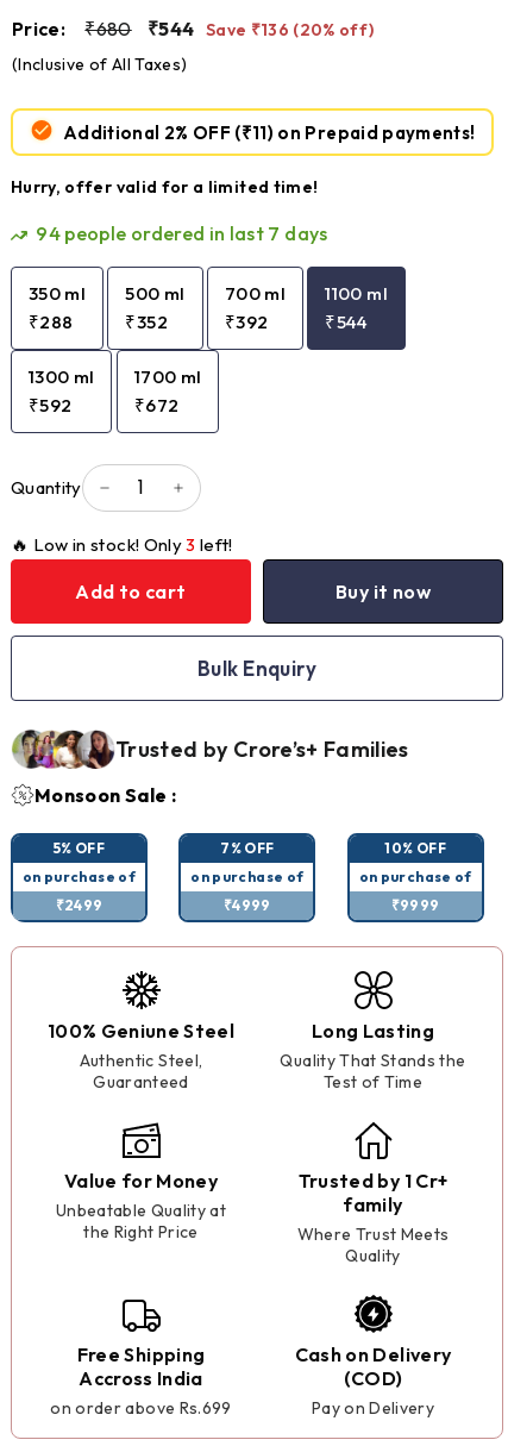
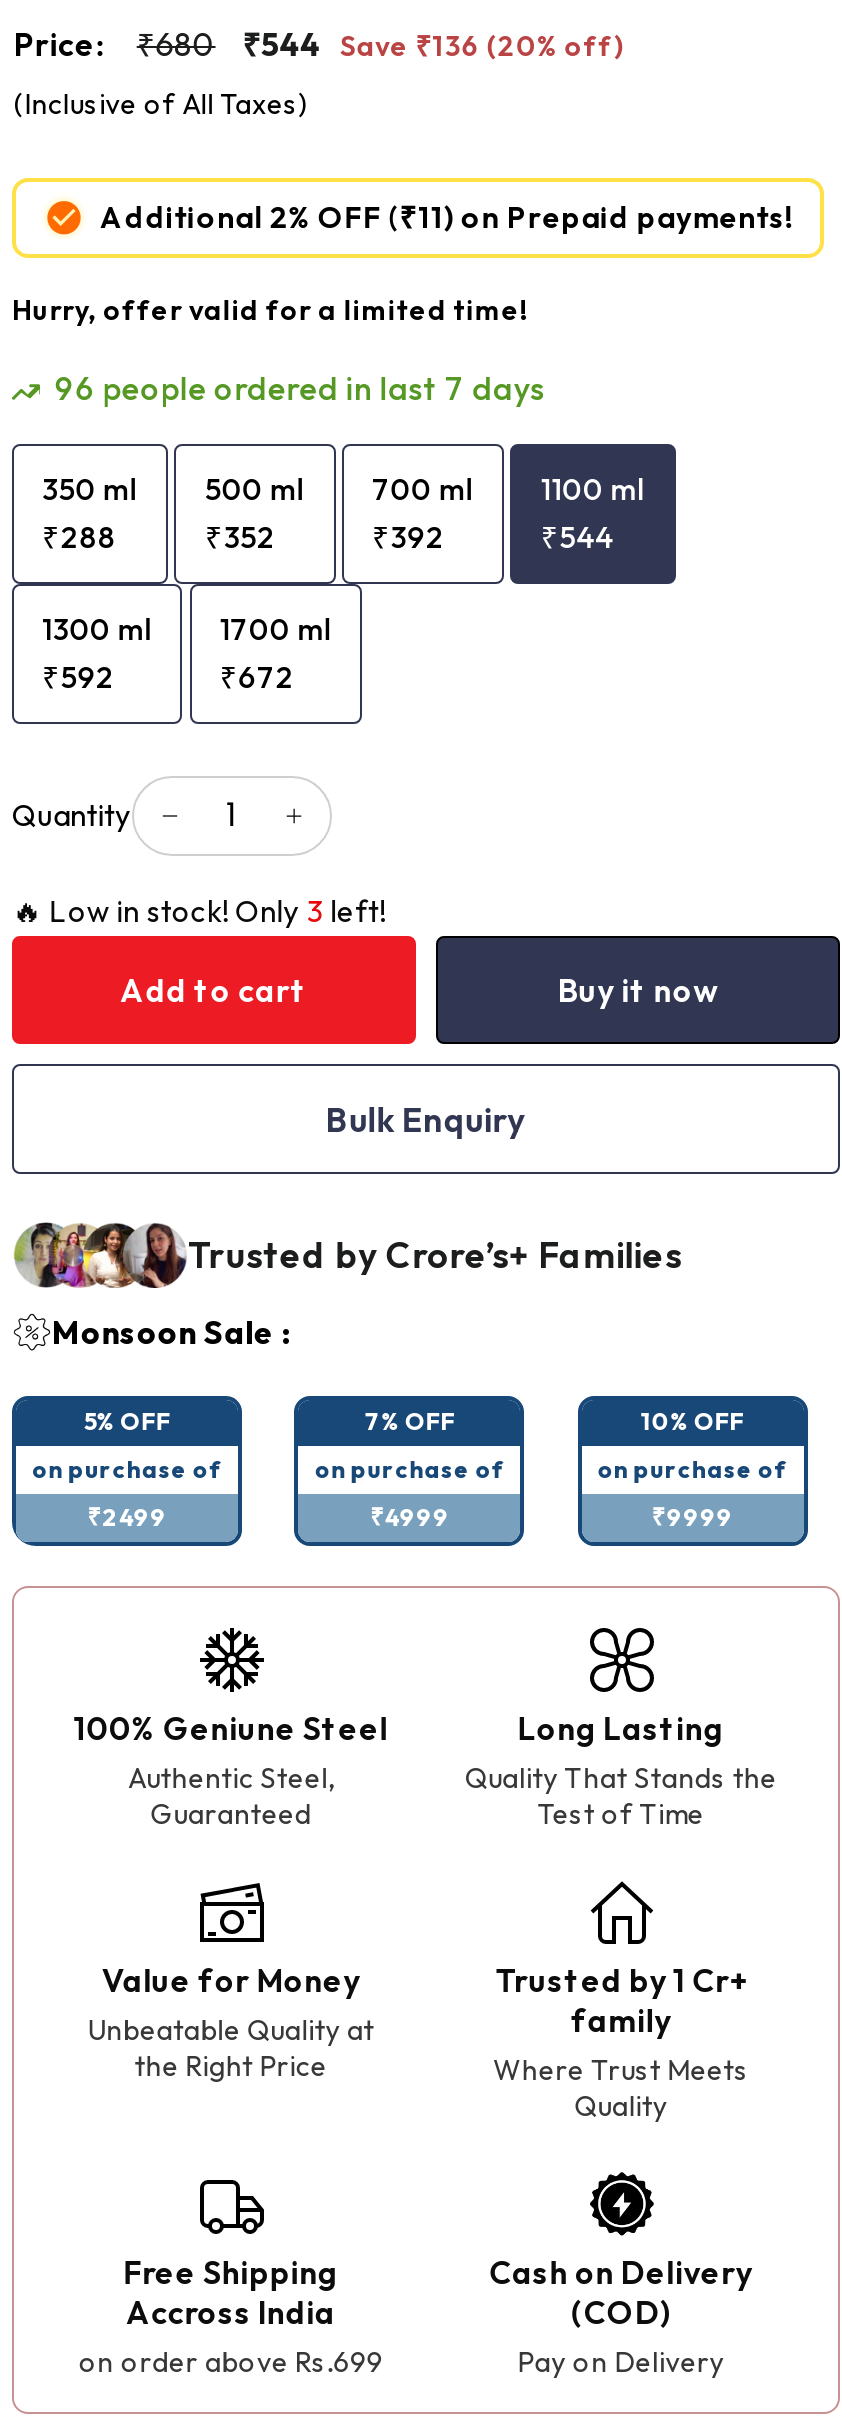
[36,221,328,245] 94 people ordered in last 7 days -> [55,368,545,408] 96 people ordered in last 7 days

